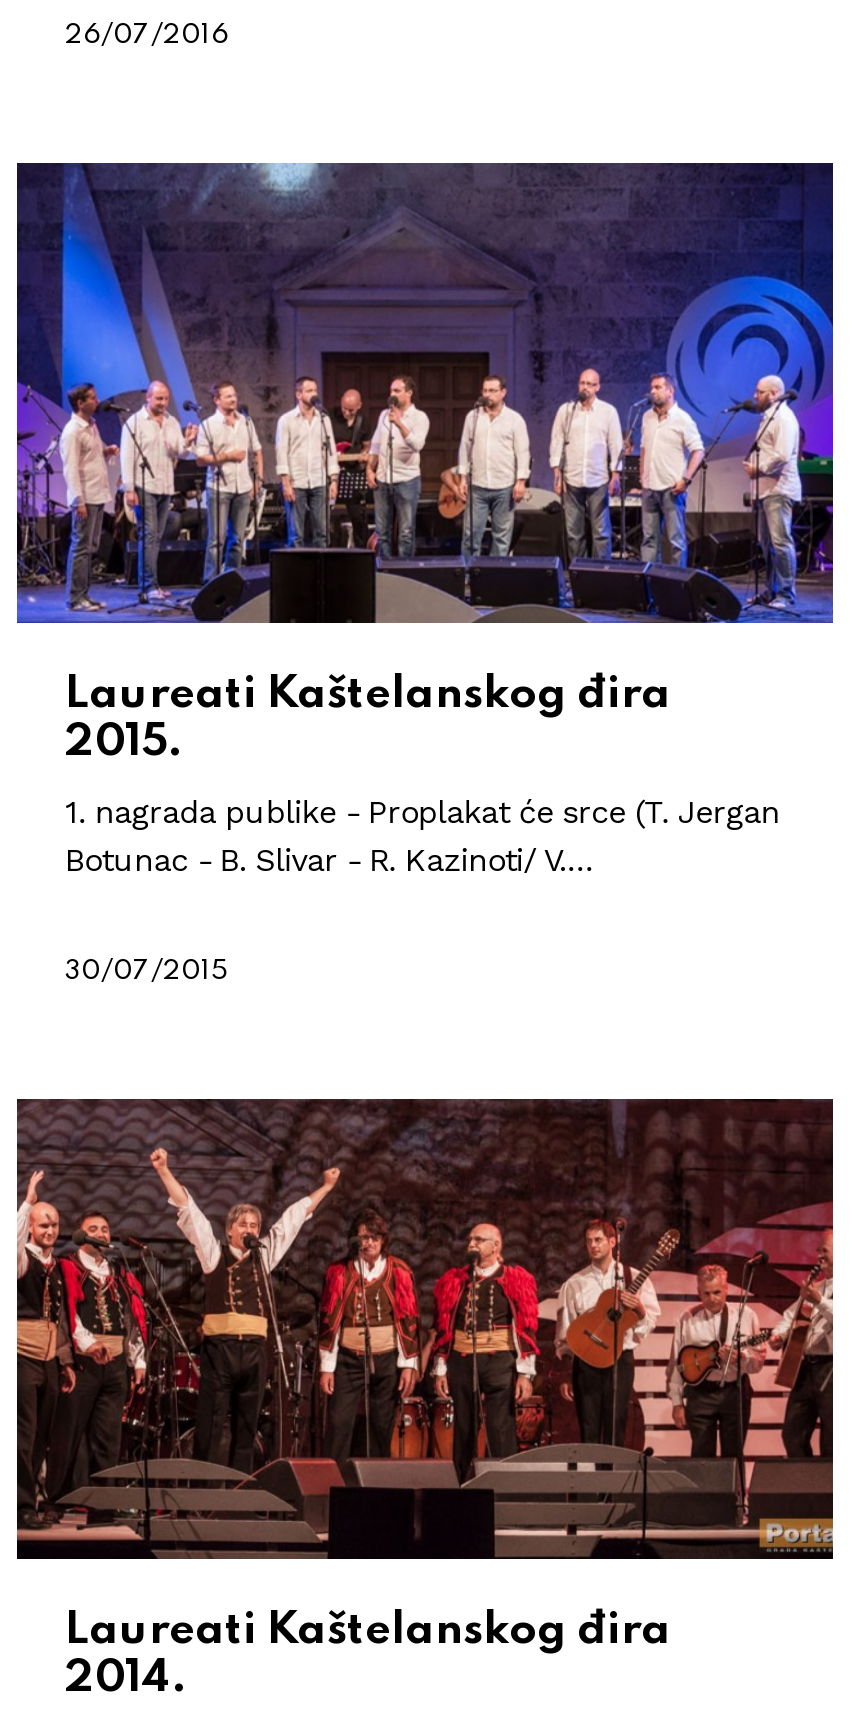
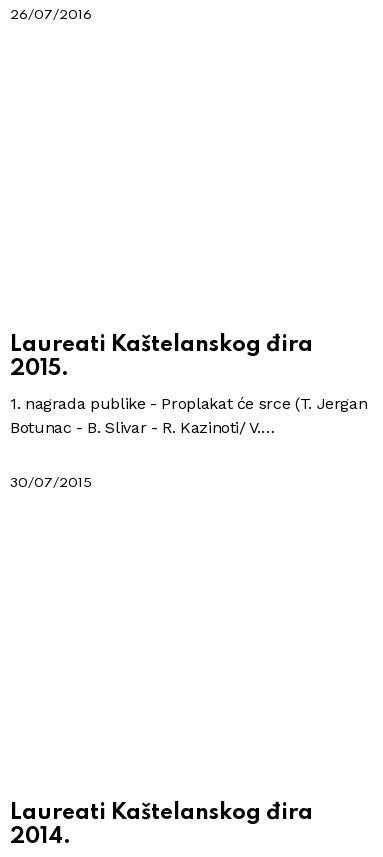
[15,161,835,625] [image] -> none
[15,1097,835,1561] [image] -> none

